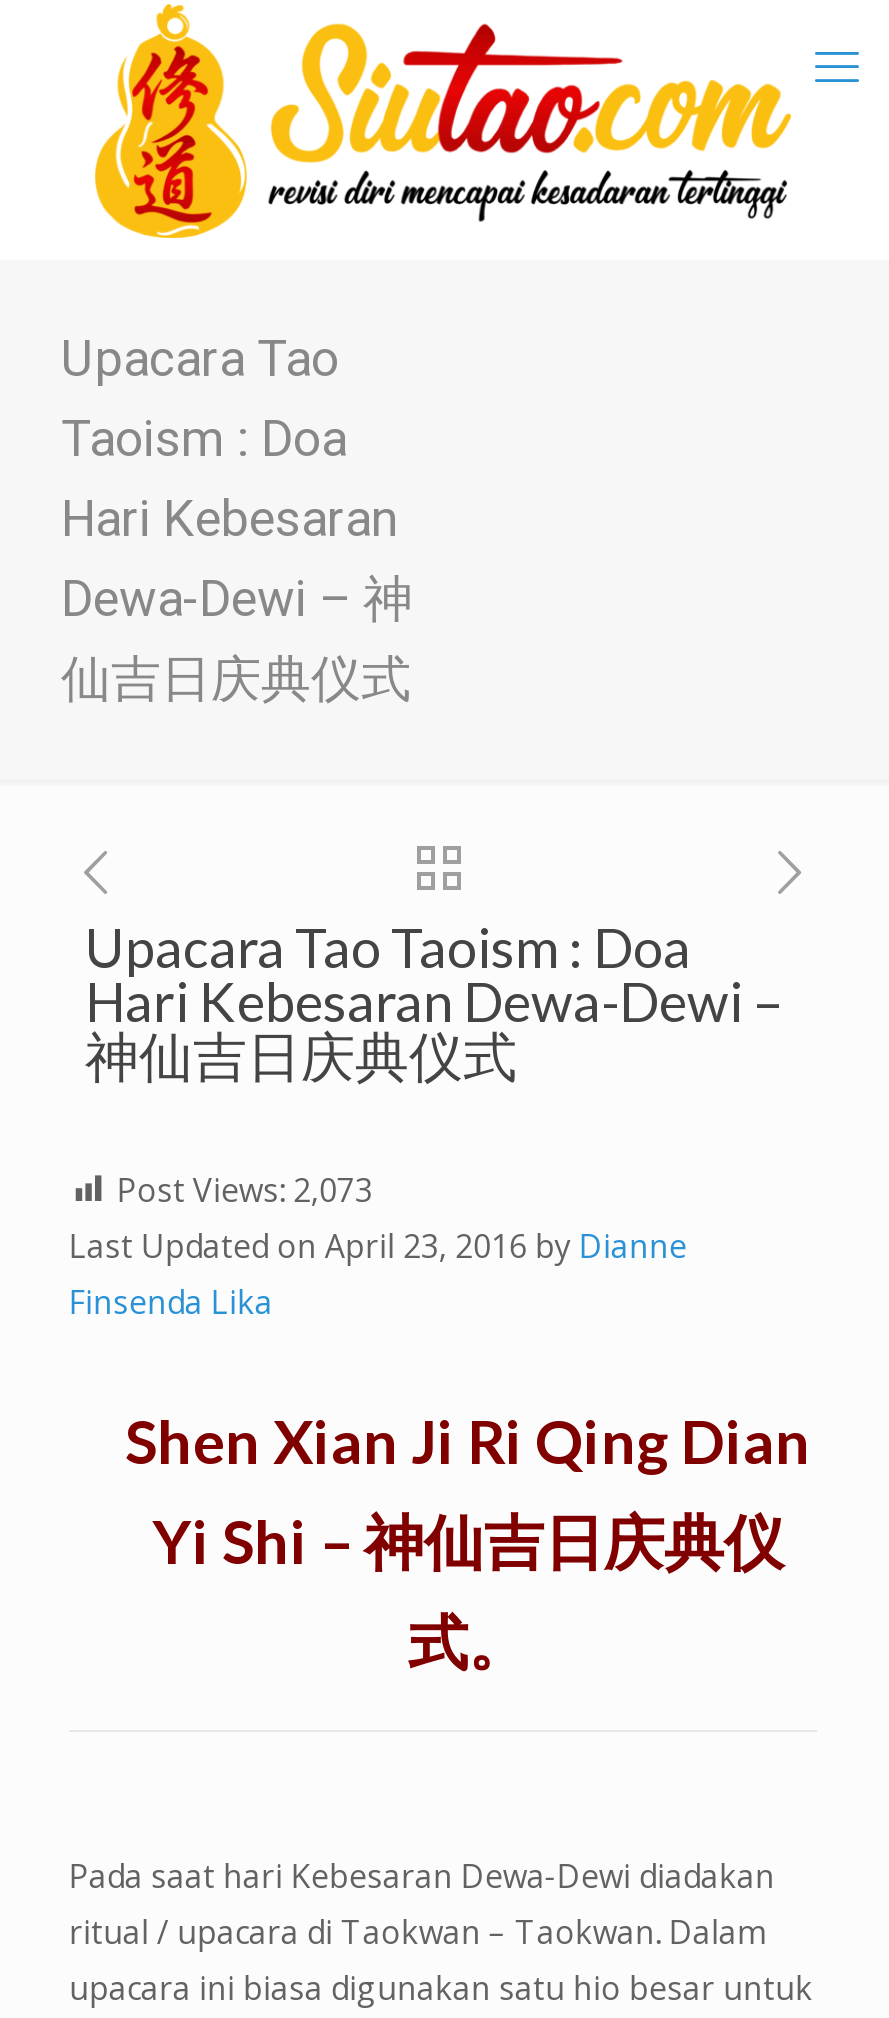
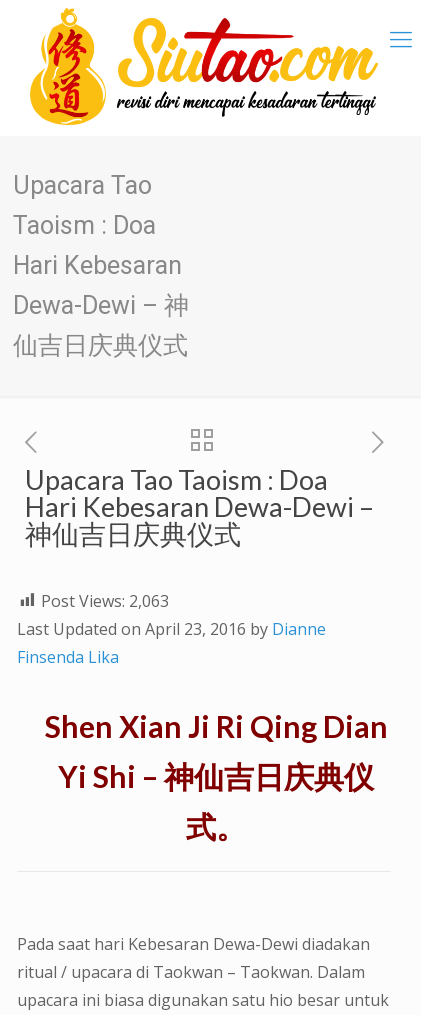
[117,1167,373,1211] Post Views: 2,073 -> [41,590,169,612] Post Views: 2,063

